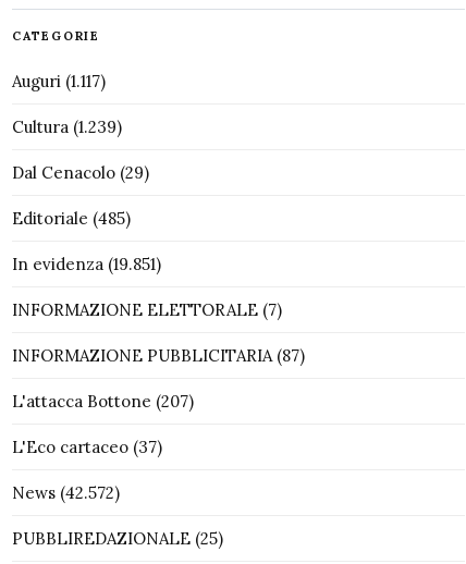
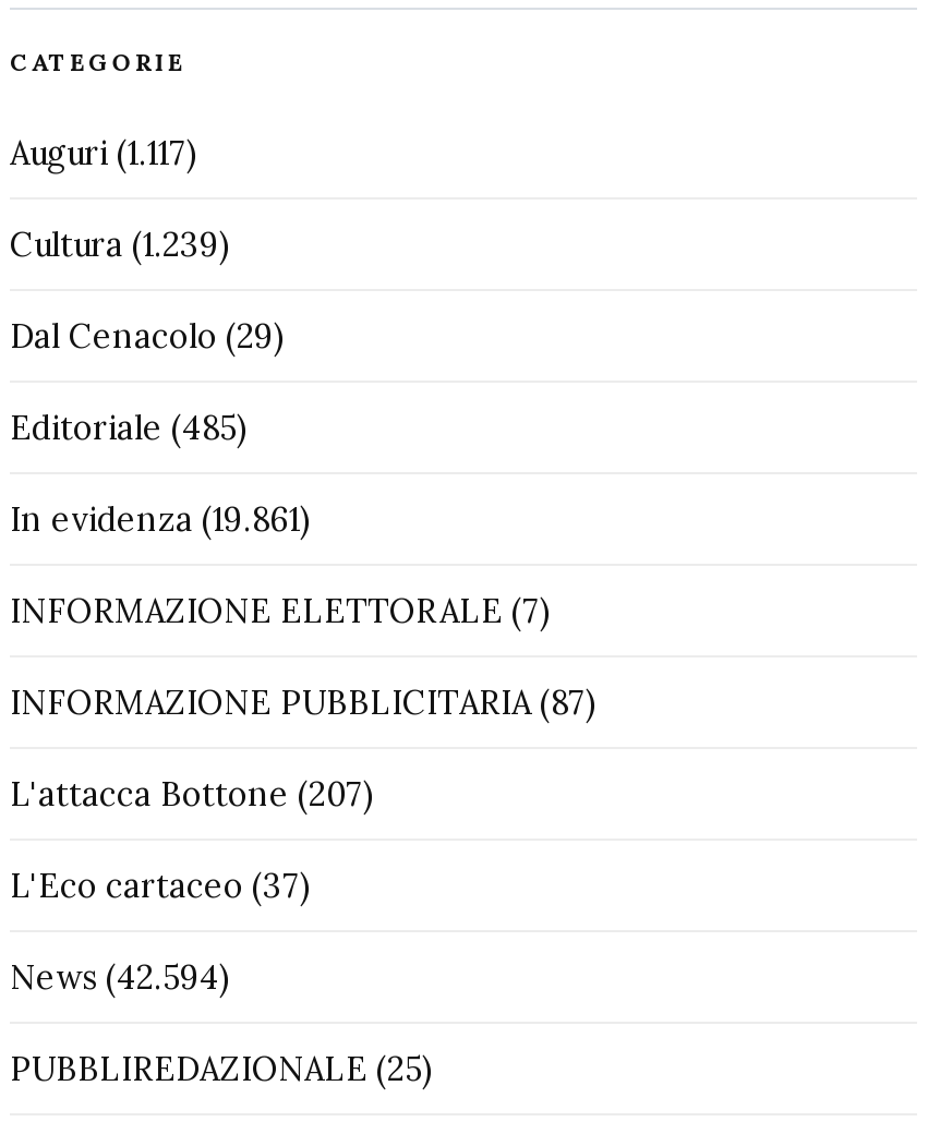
[12,254,161,275] In evidenza (19.851) -> [10,499,311,541] In evidenza (19.861)
[12,483,120,503] News (42.572) -> [10,957,230,999] News (42.594)

